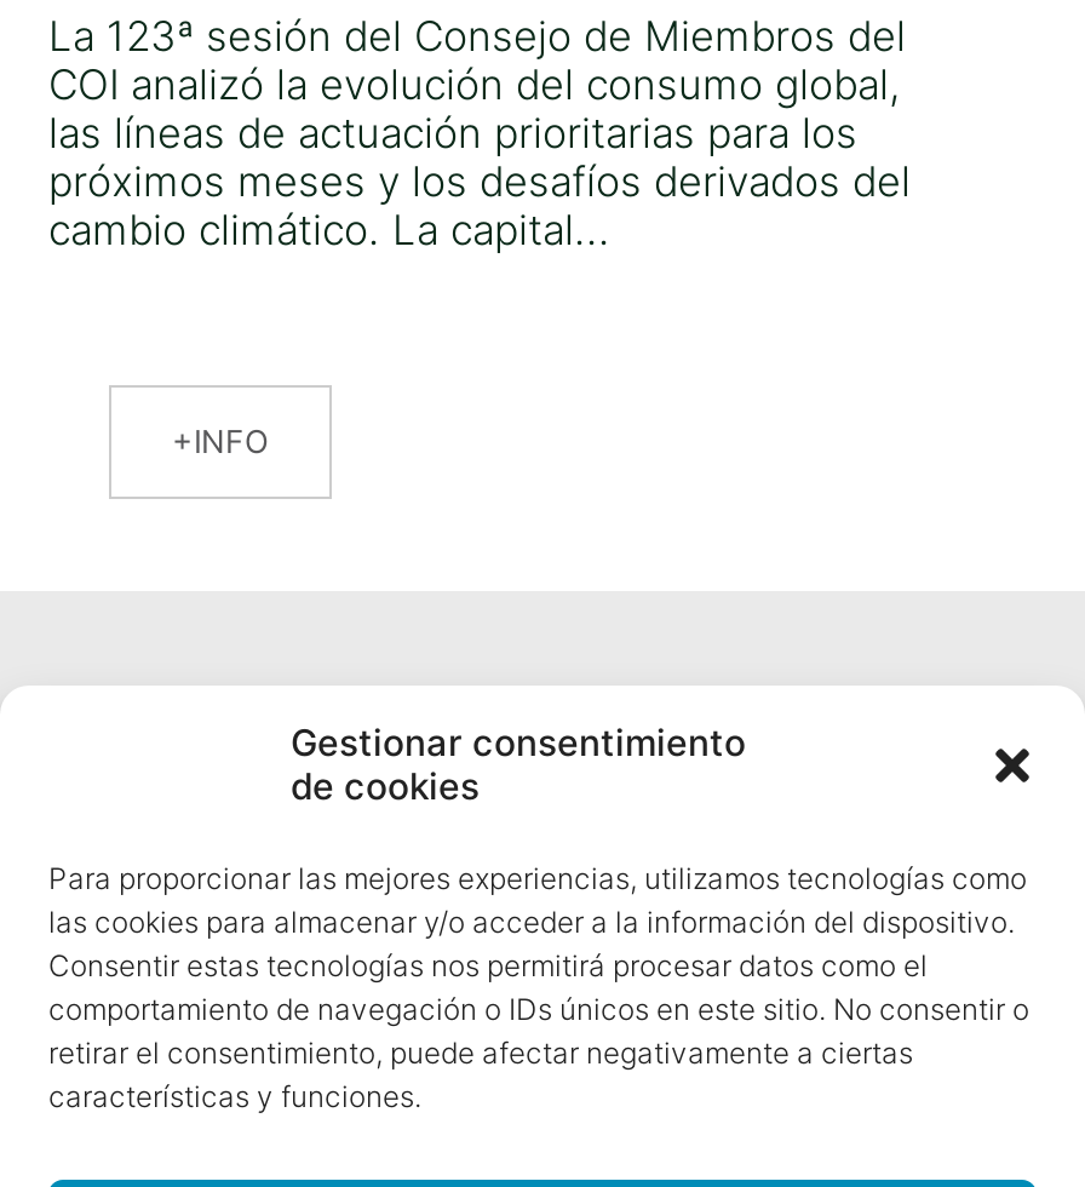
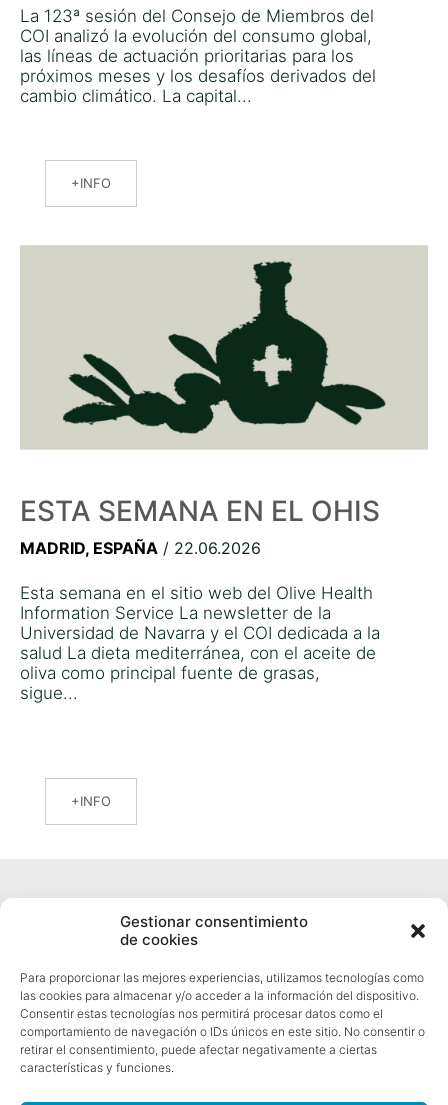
none -> [20,494,380,703] ESTA SEMANA EN EL OHIS | MADRID, ESPAÑA / 22.06.2026 | Esta semana en el sitio web del Olive Health | Information Service La newsletter de la | Universidad de Navarra y el COI dedicada a la | salud La dieta mediterránea, con el aceite de | oliva como principal fuente de grasas, | sigue...
none -> [20,247,428,450] [image]
none -> [80,792,111,808] INFO

